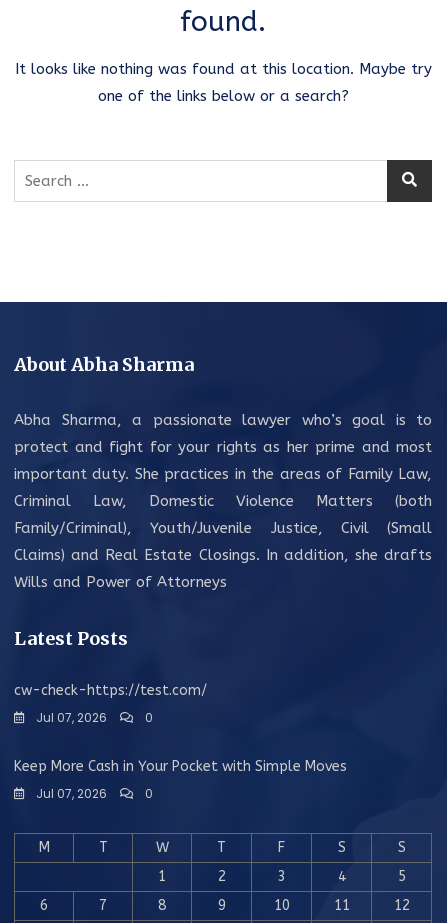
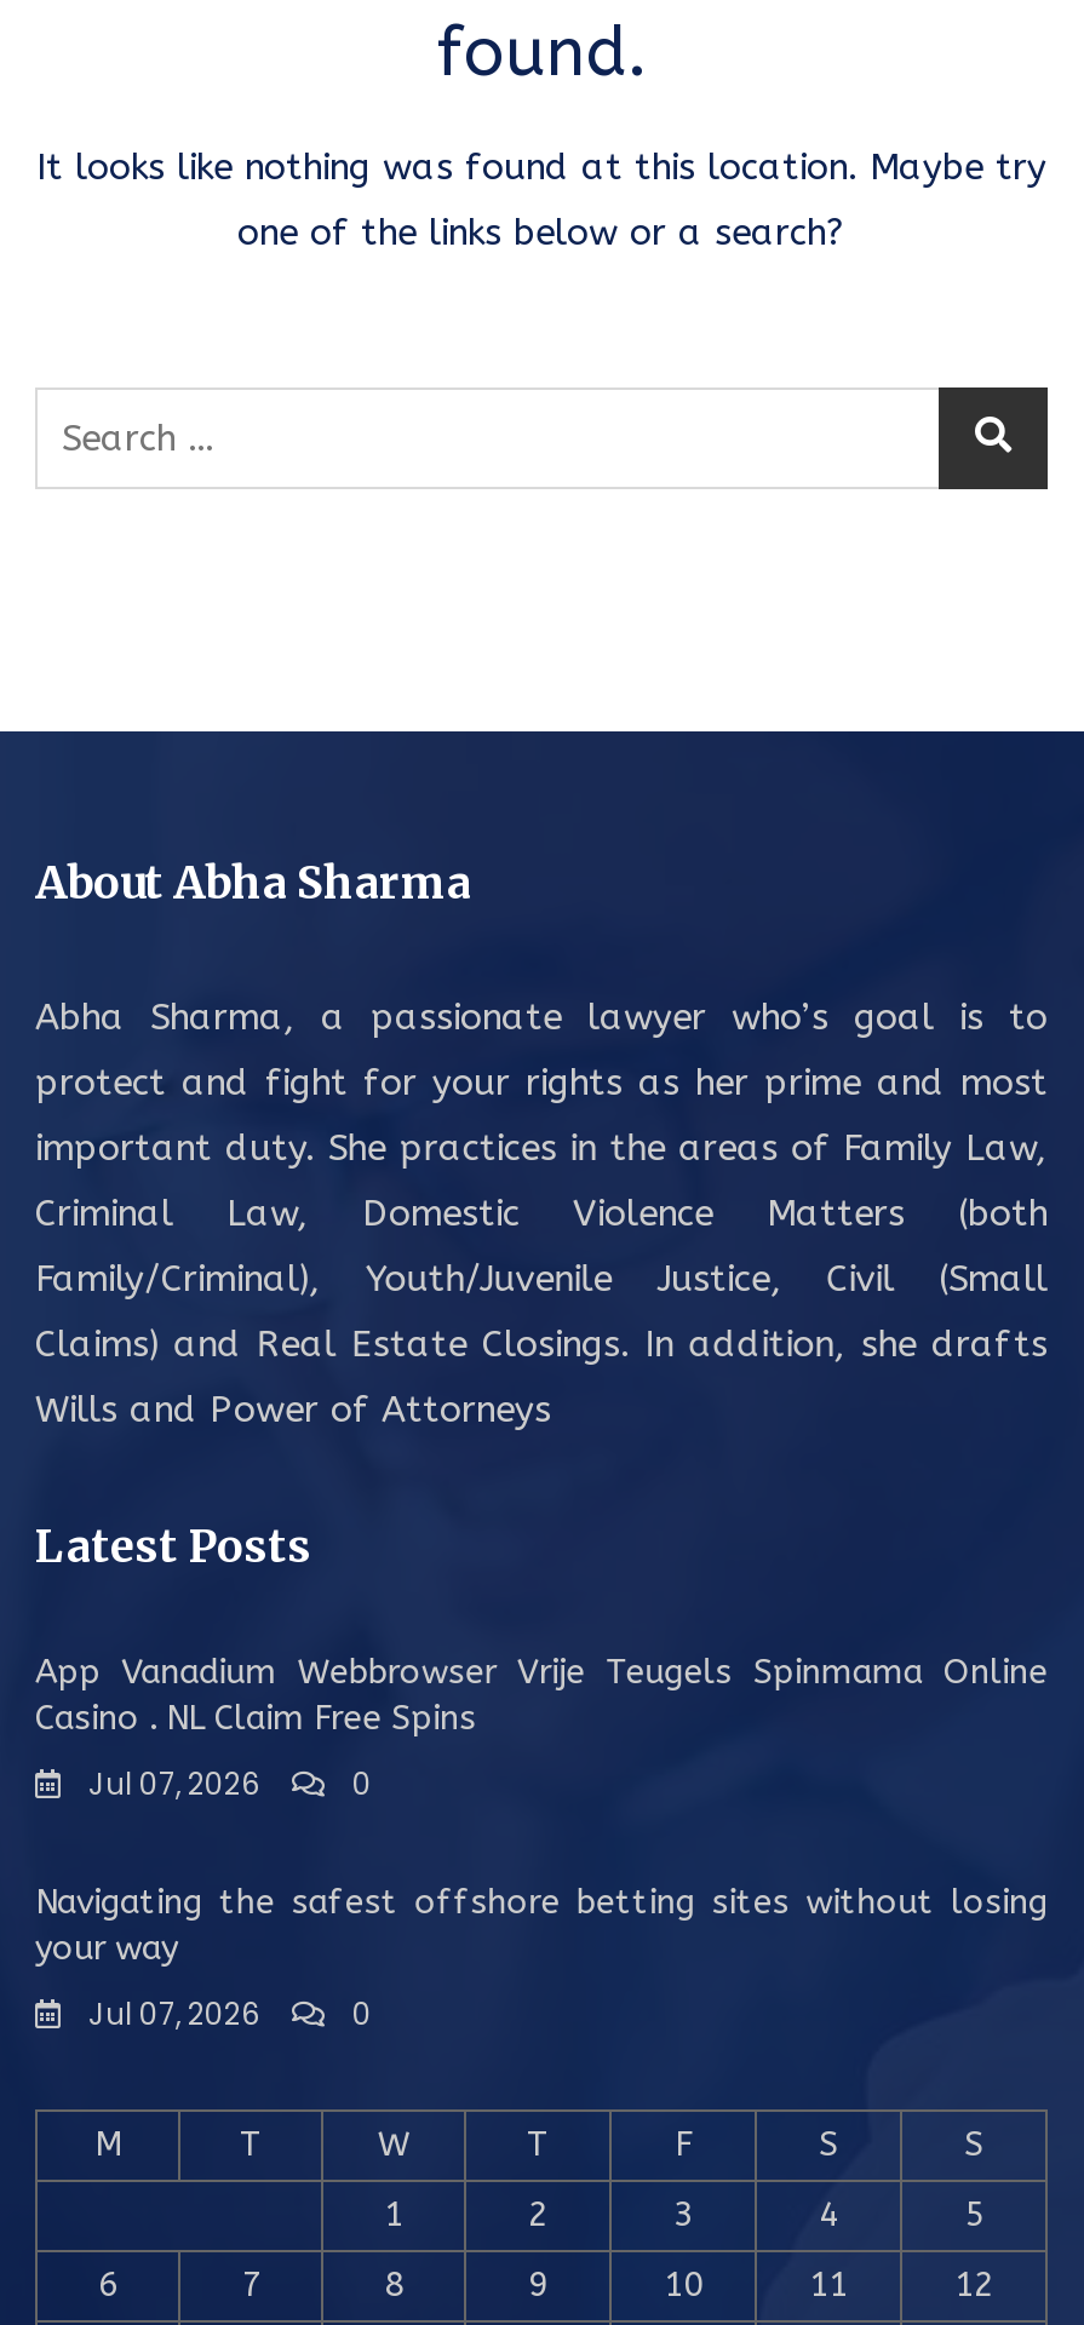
[14,681,207,698] cw-check-https://test.com/ -> [35,1651,1048,1738] App Vanadium Webbrowser Vrije Teugels Spinmama Online | Casino . NL Claim Free Spins
[14,757,347,774] Keep More Cash in Your Pocket with Simple Moves -> [35,1881,1048,1968] Navigating the safest offshore betting sites without losing | your way

